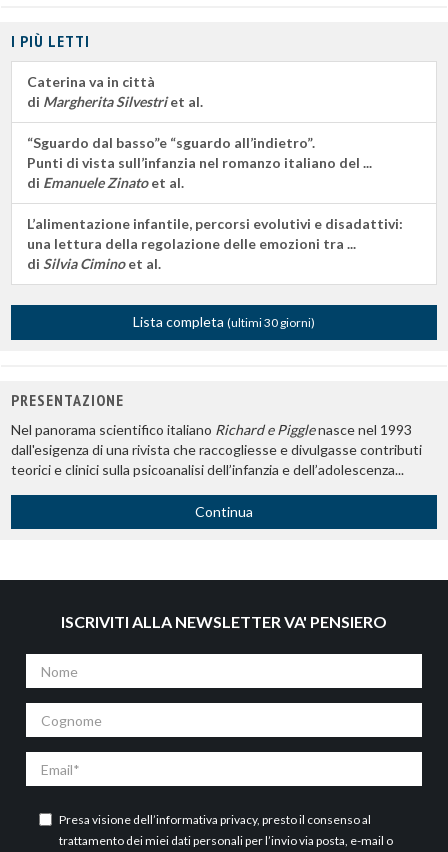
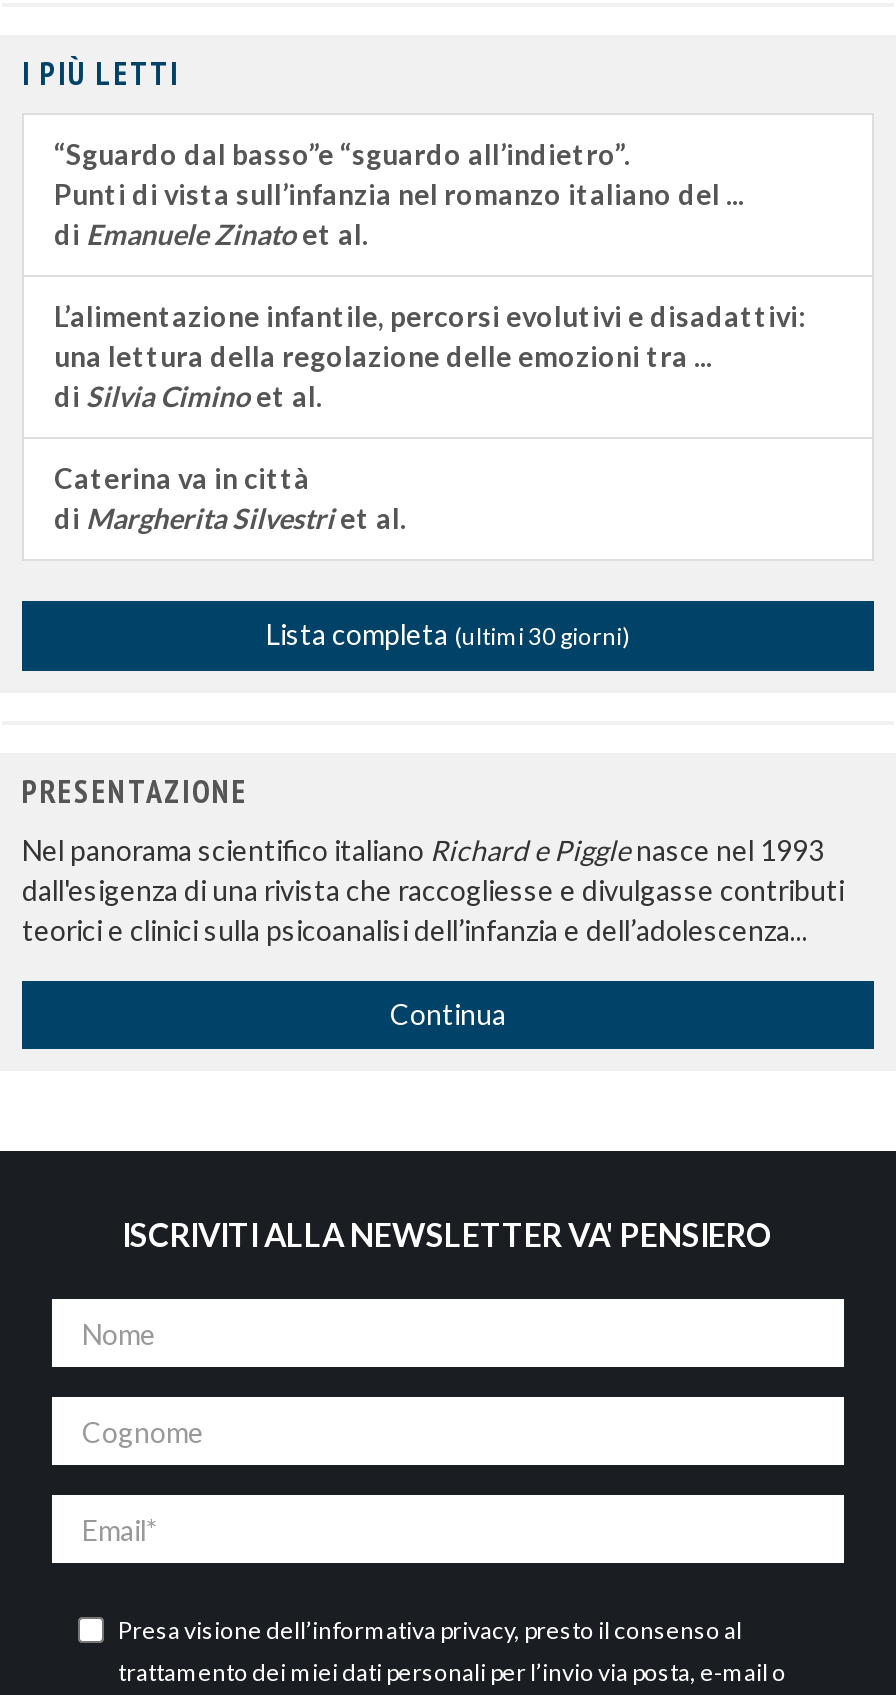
moved [27,73,203,110] -> [54,461,406,535]: Caterina va in città | di Margherita Silvestriet al.
moved [27,134,403,272] -> [54,137,806,413]: “Sguardo dal basso”e “sguardo all’indietro”. | Punti di vista sull’infanzia nel romanzo italiano del ... | di Emanuele Zinato et al. | L’alimentazione infantile, percorsi evolutivi e disadattivi: | una lettura della regolazione delle emozioni tra ... | di Silvia Cimino et al.

